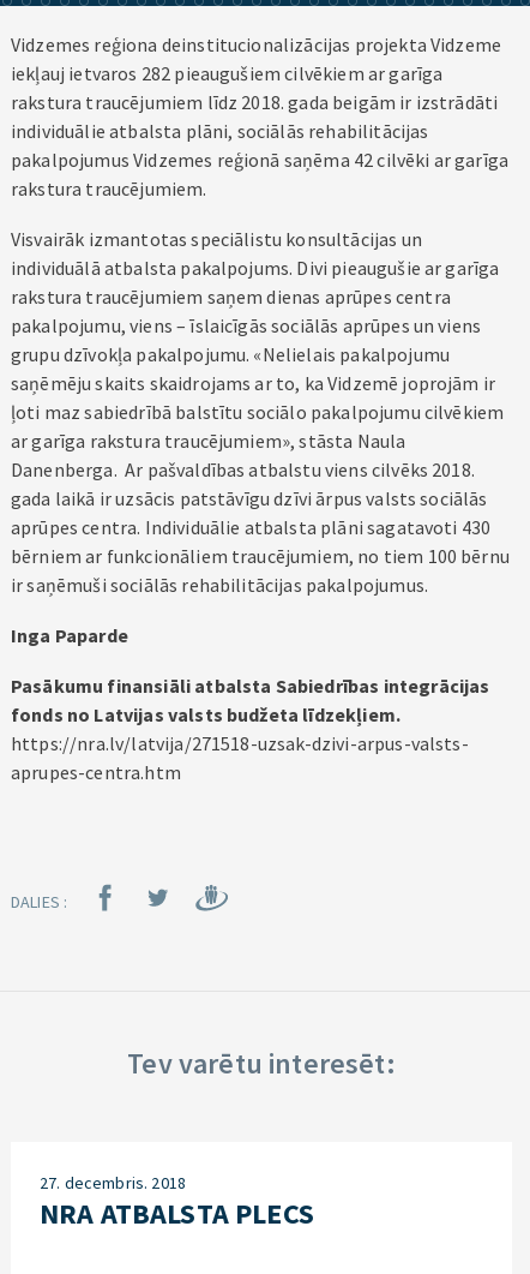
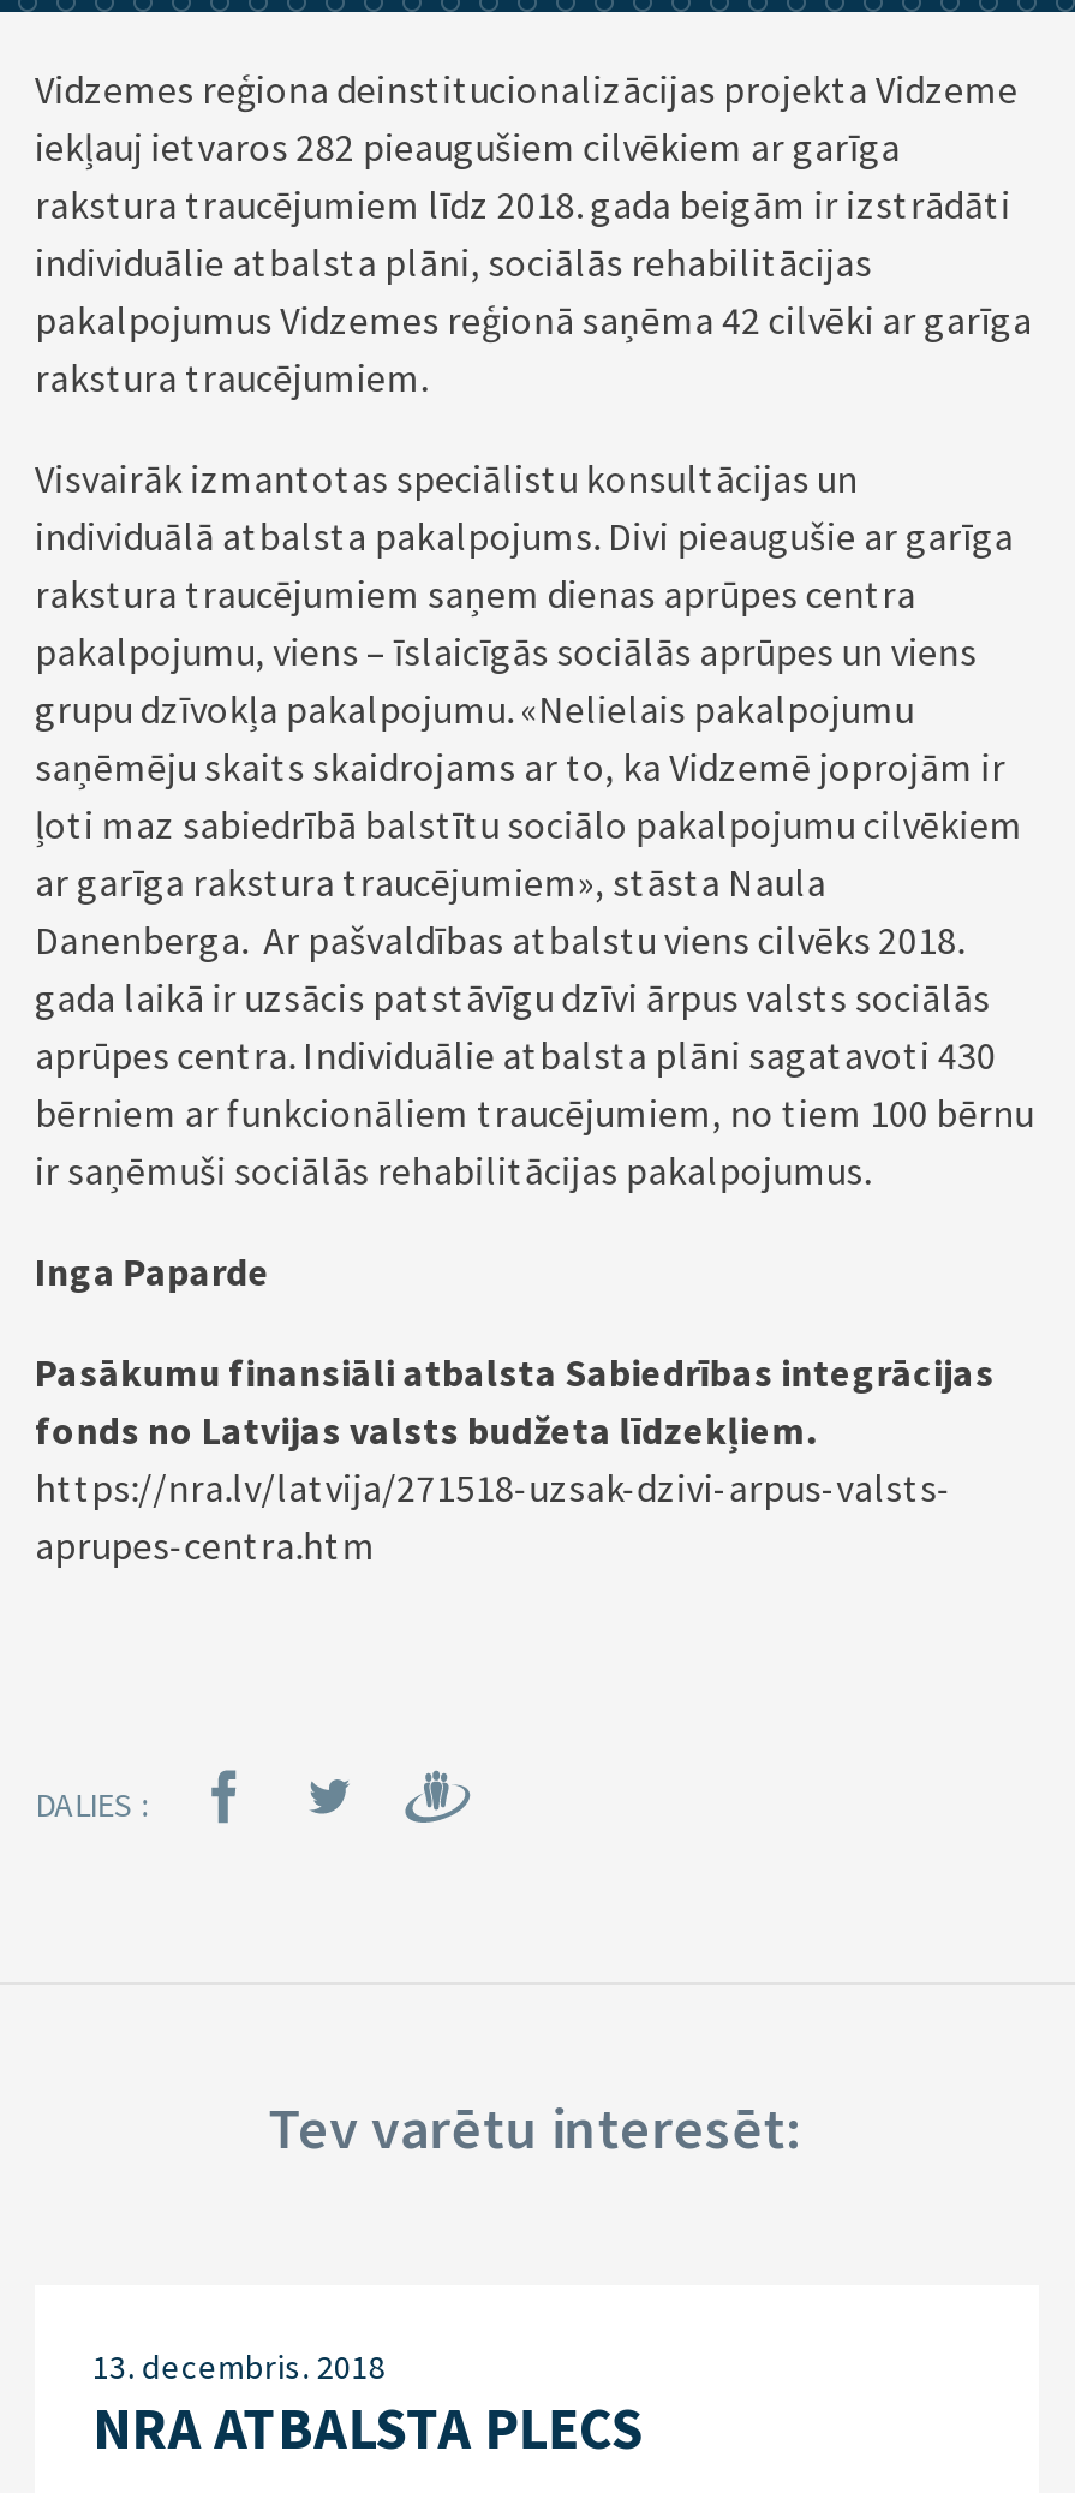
[40,1172,186,1194] 27. decembris. 2018 -> [92,2345,386,2388] 13. decembris. 2018

